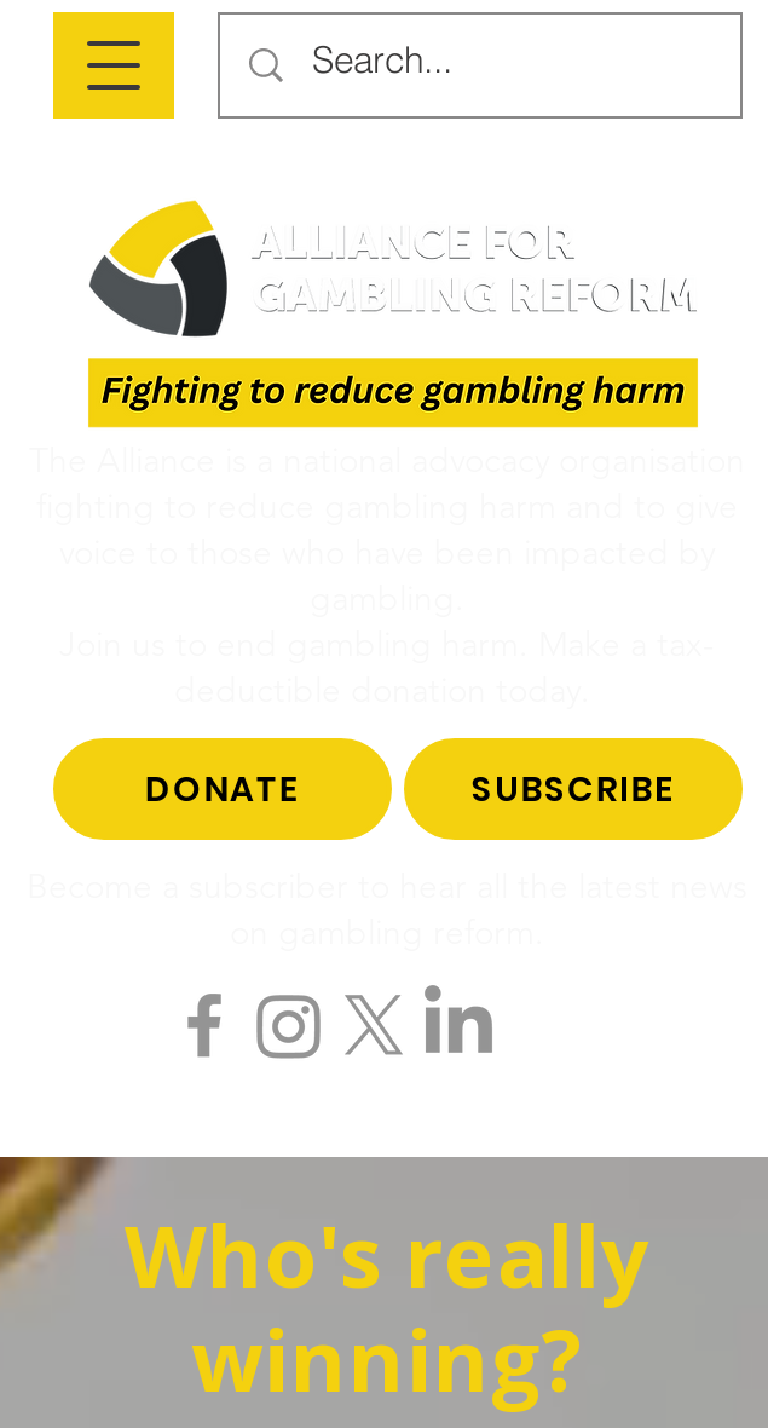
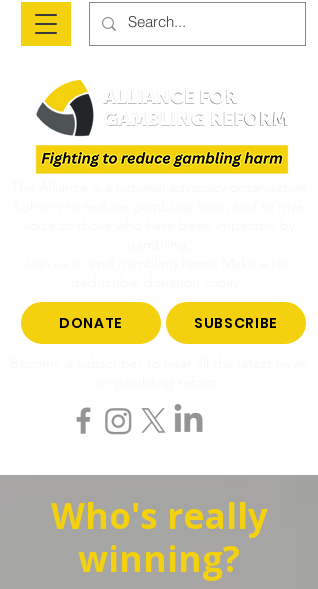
[7,1155,109,1276] [image] -> none

